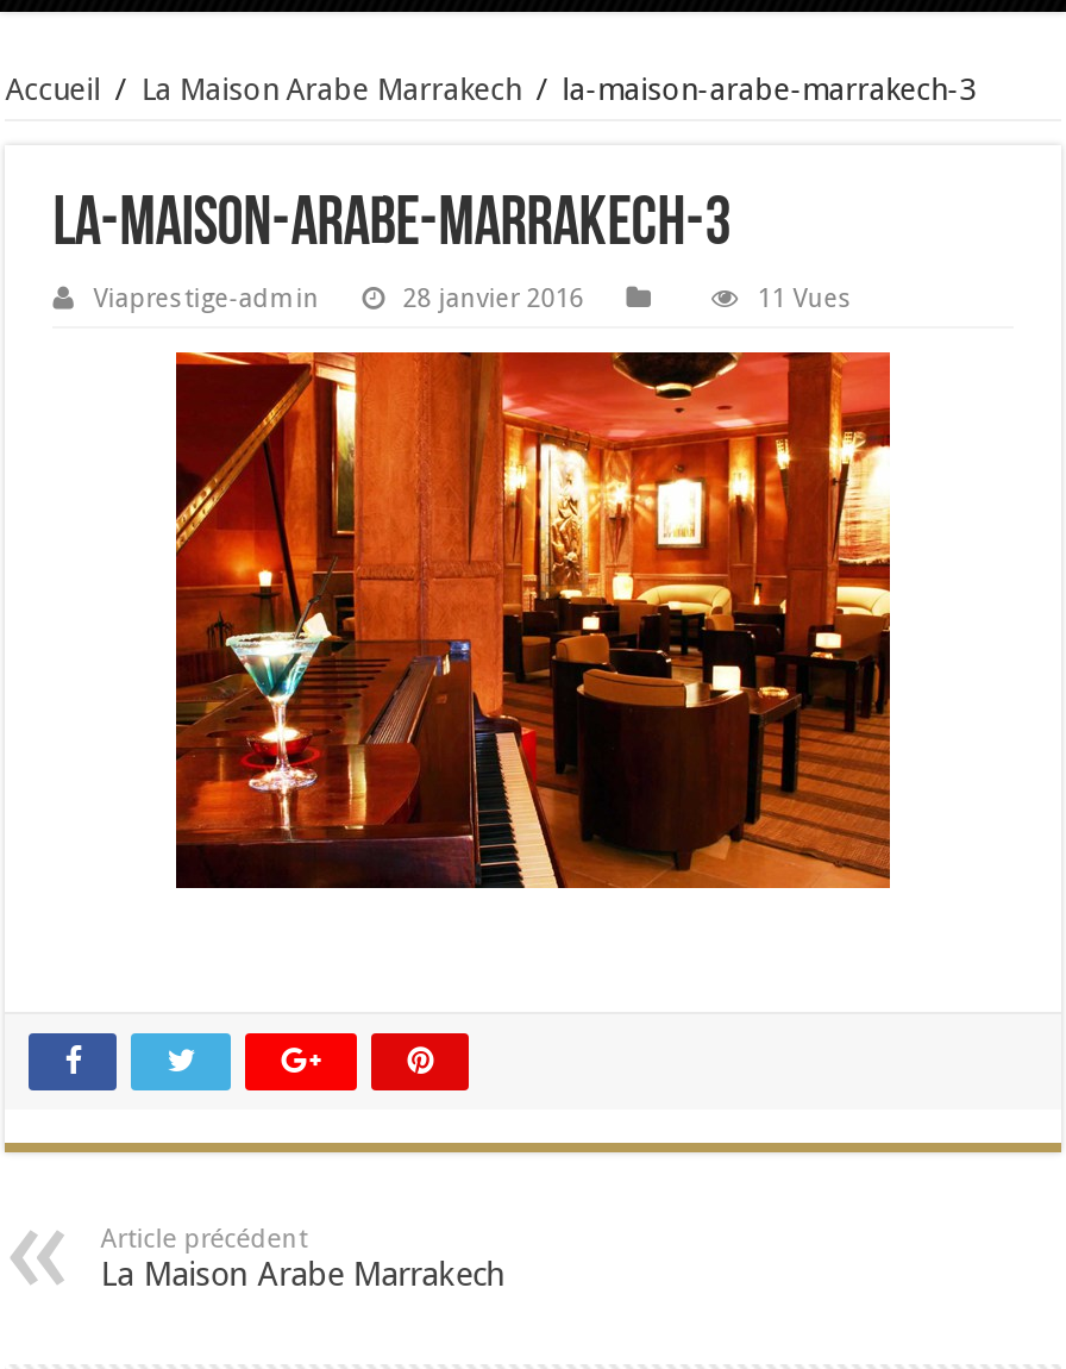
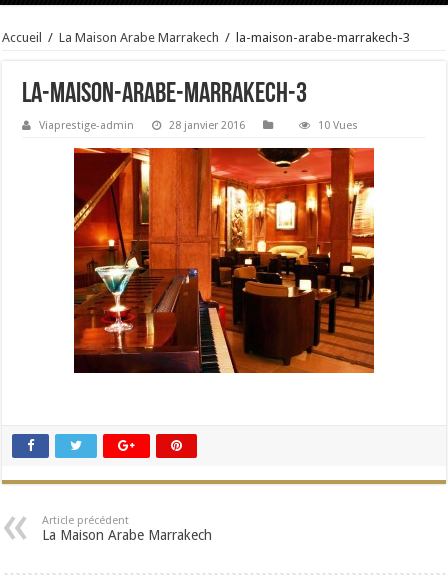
[757,283,852,314] 11 Vues -> [318,119,358,132] 10 Vues

